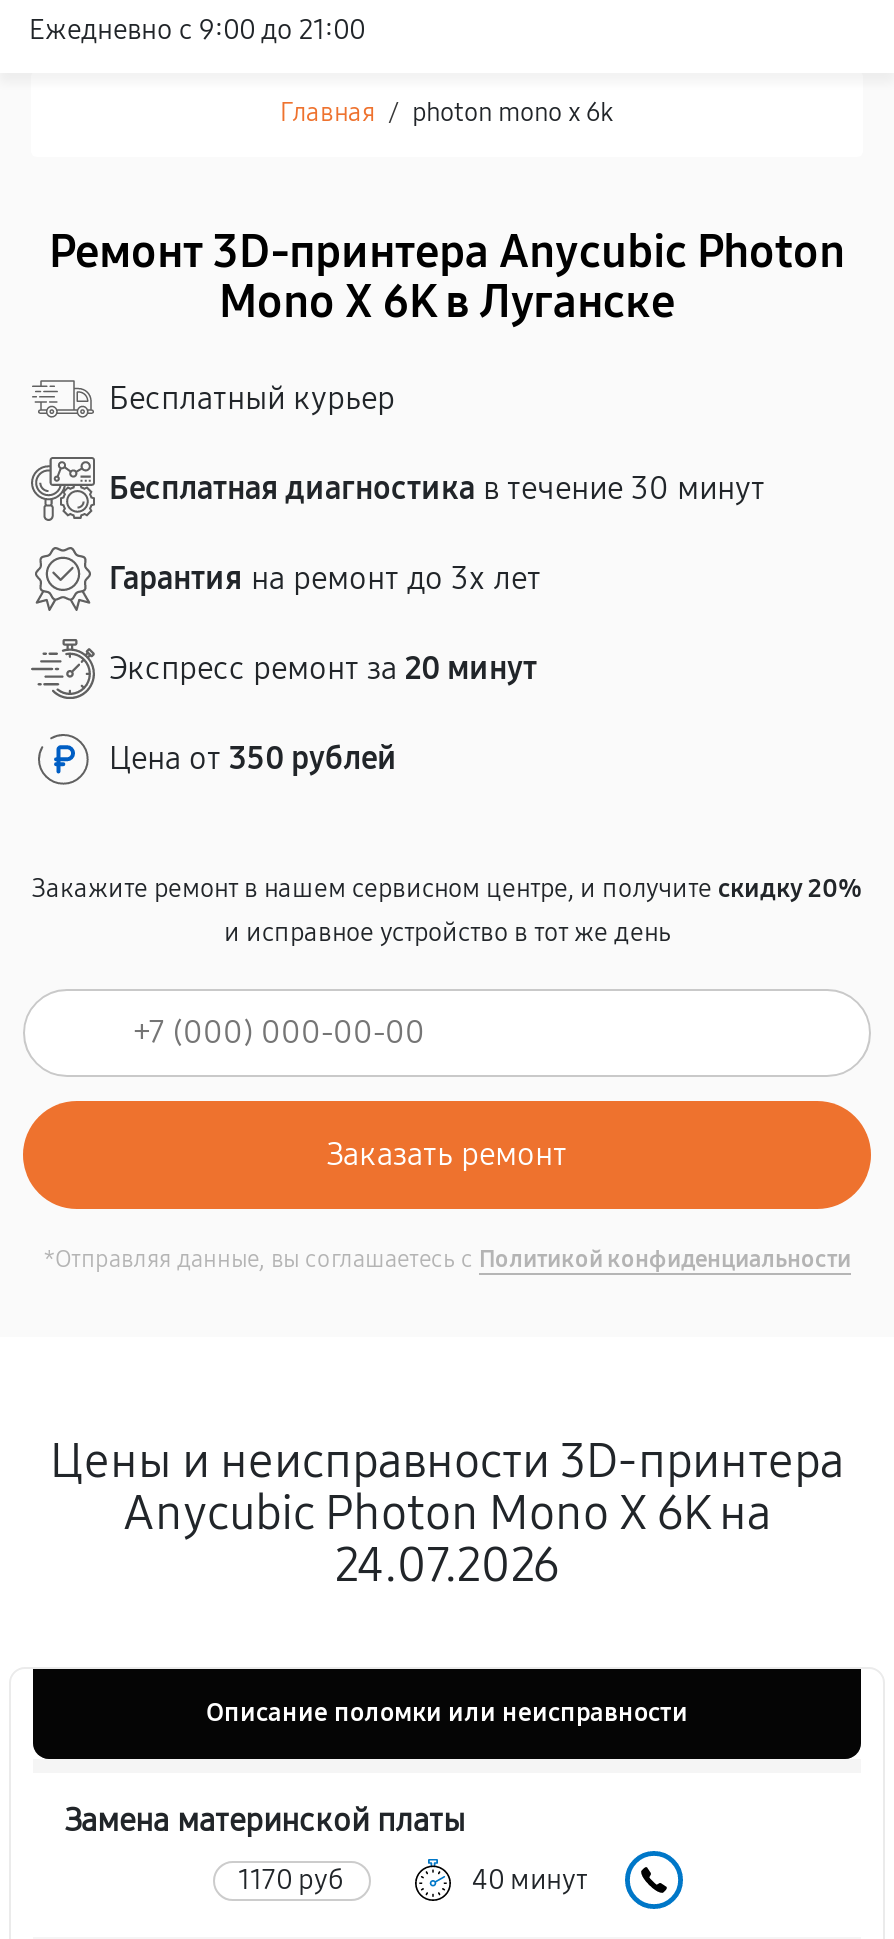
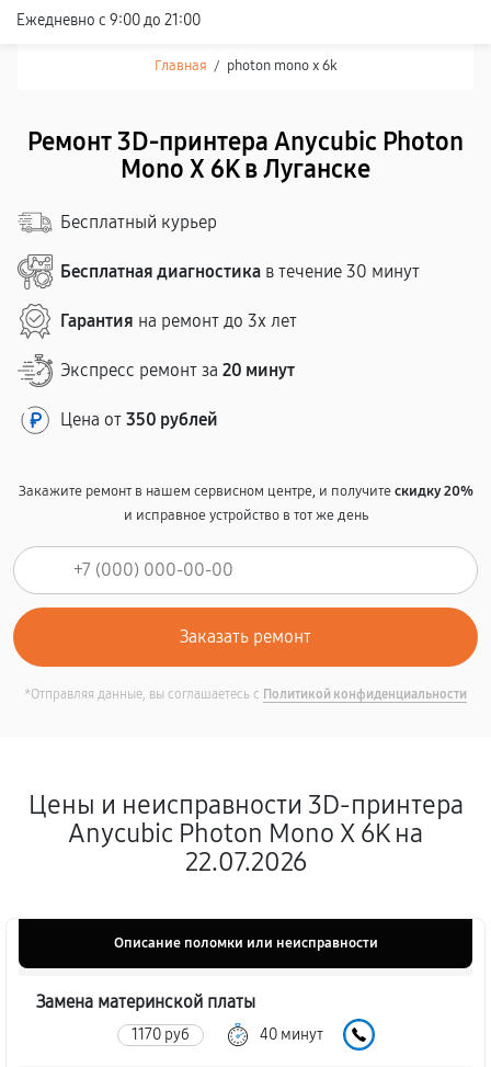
[335,1537,559,1593] 24.07.2026 -> [185,847,306,877] 22.07.2026

